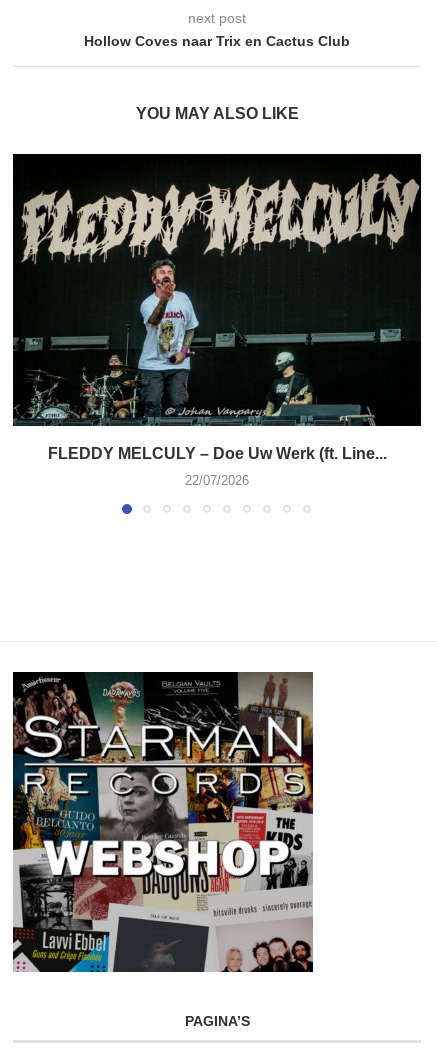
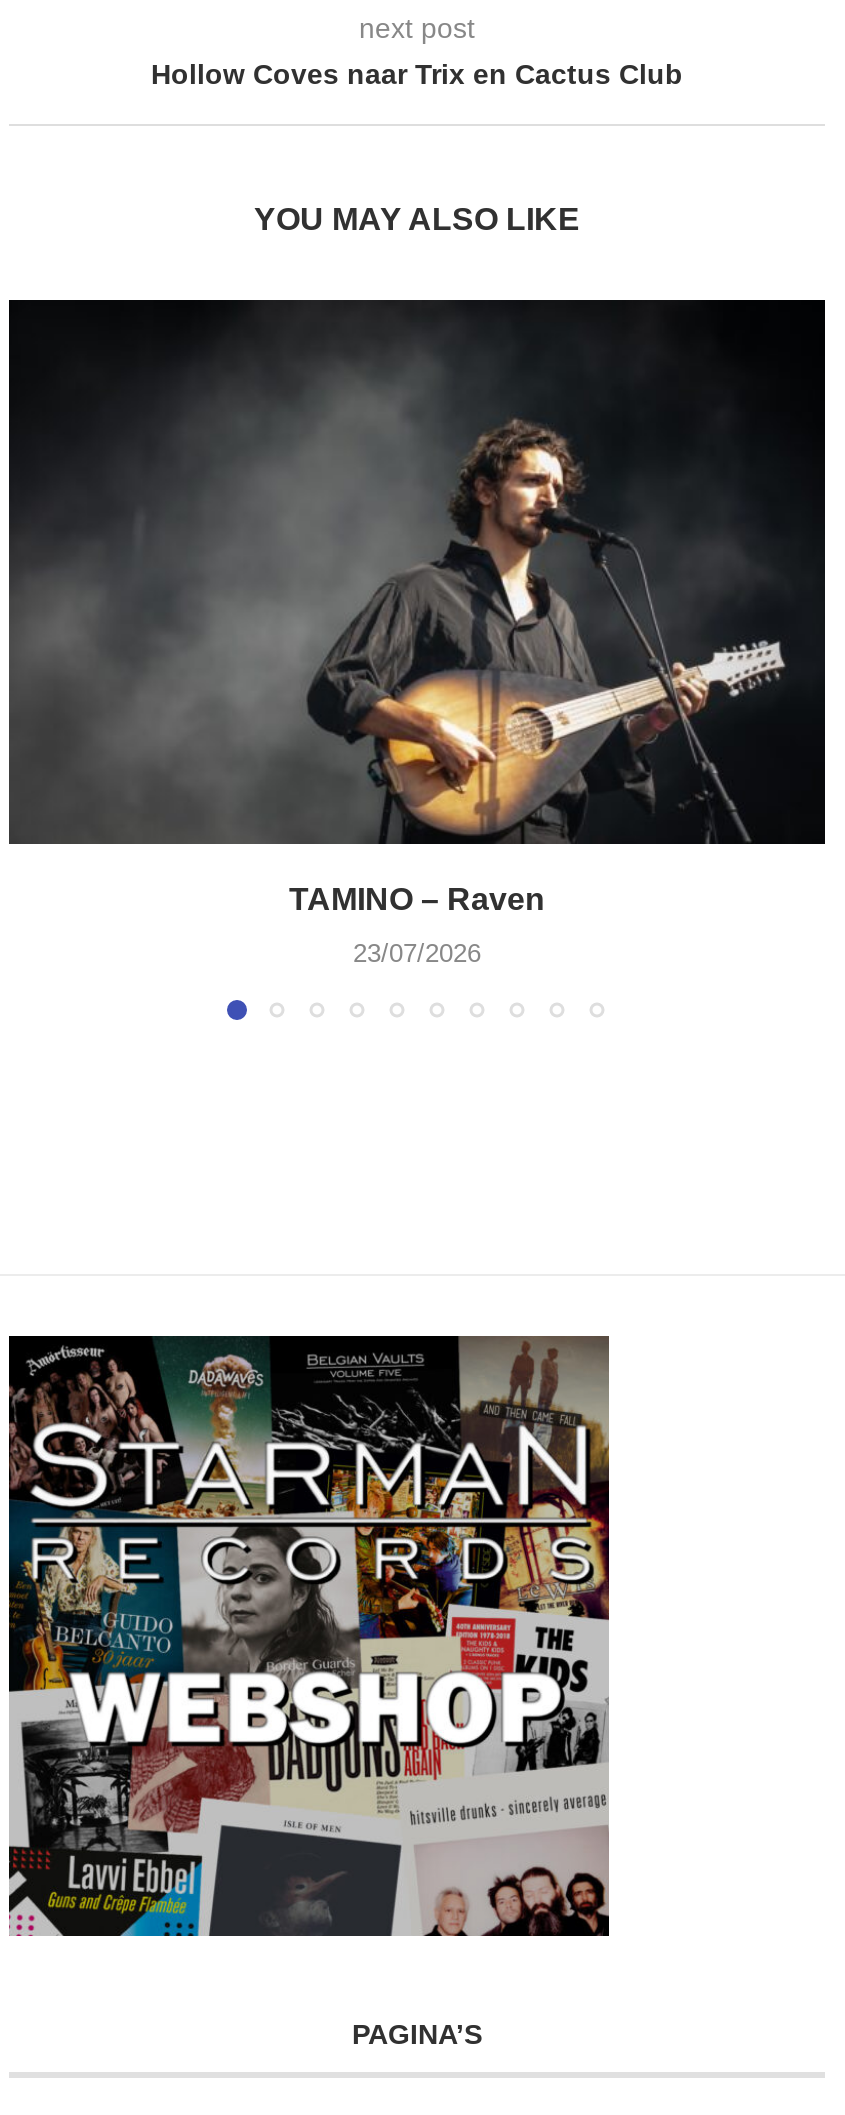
[14,156,420,462] [image] | FLEDDY MELCULY – Doe Uw Werk (ft. Line... -> [9,302,823,916] [image] | TAMINO – Raven
[185,473,249,488] 22/07/2026 -> [353,938,481,968] 23/07/2026

